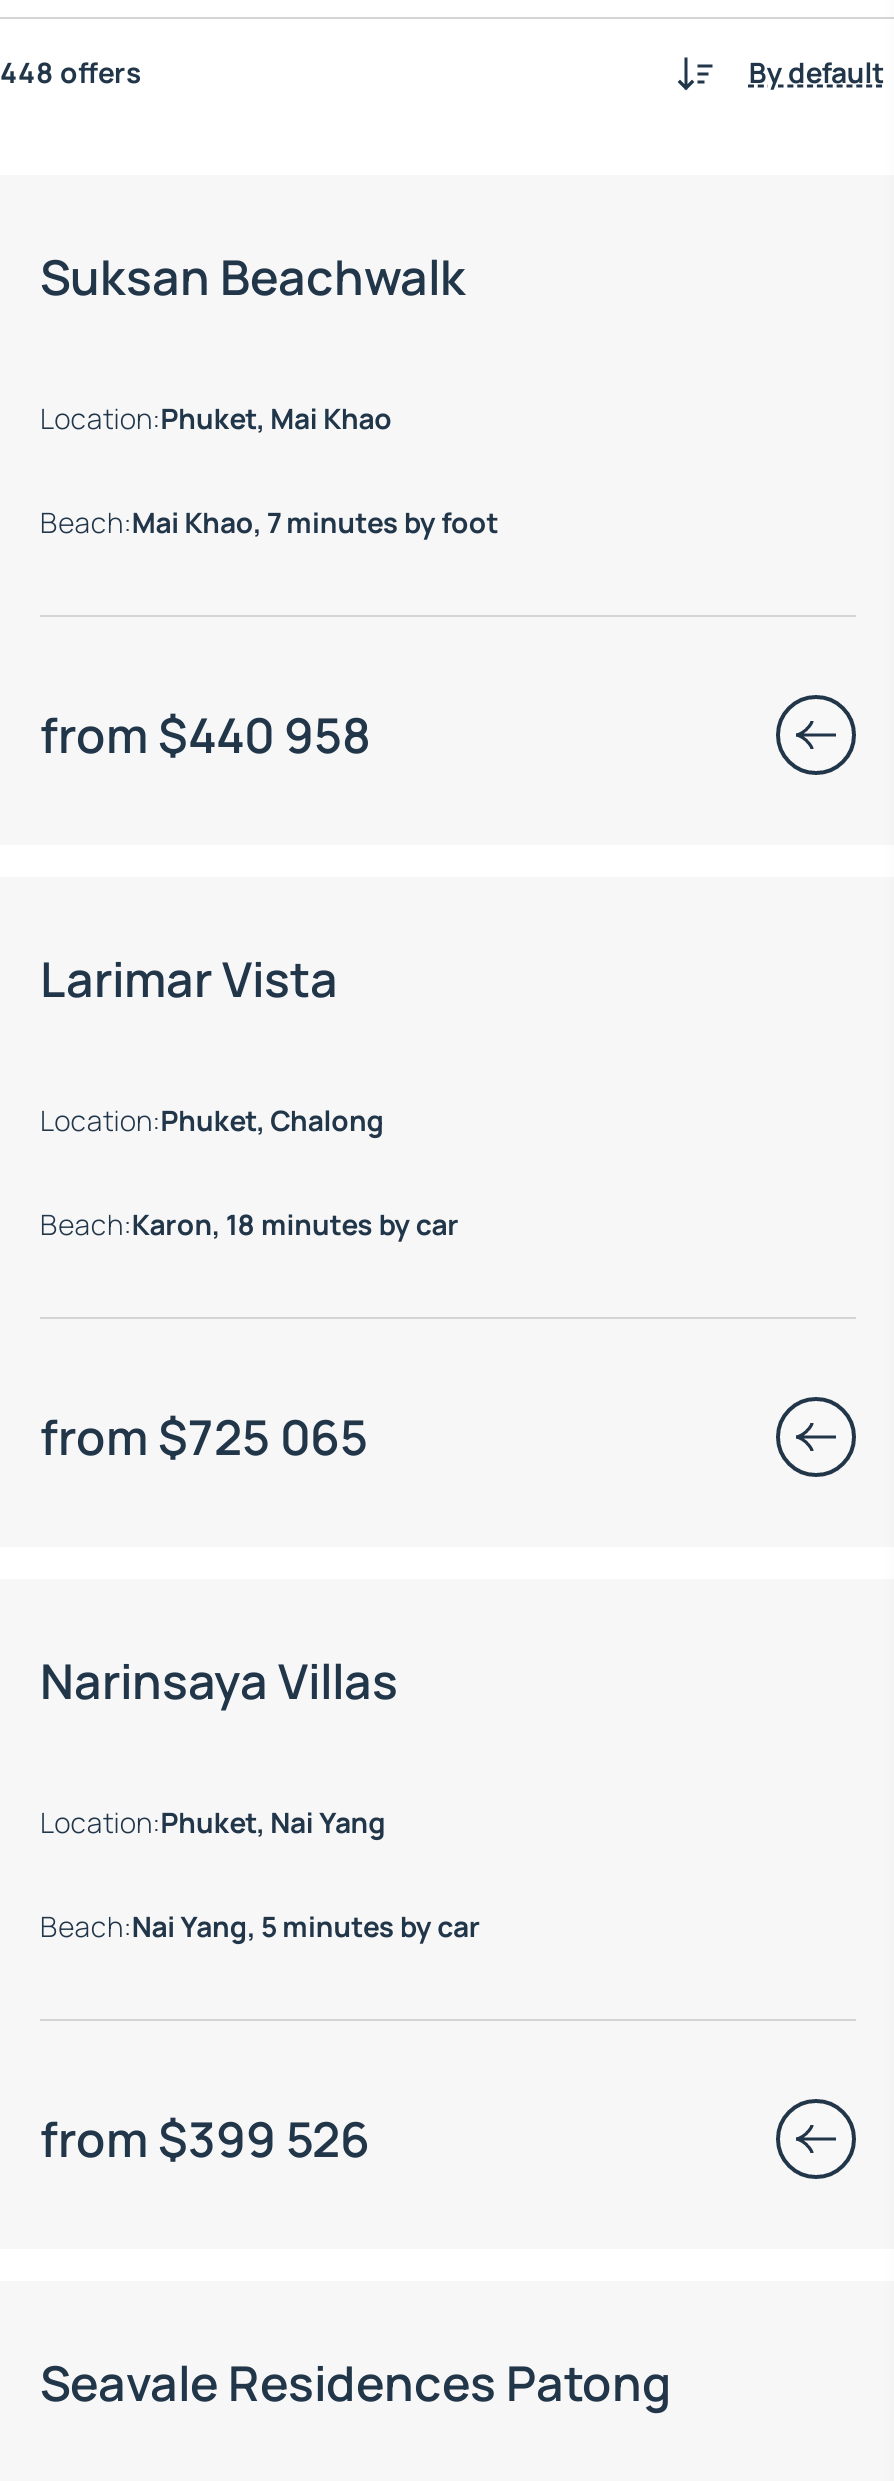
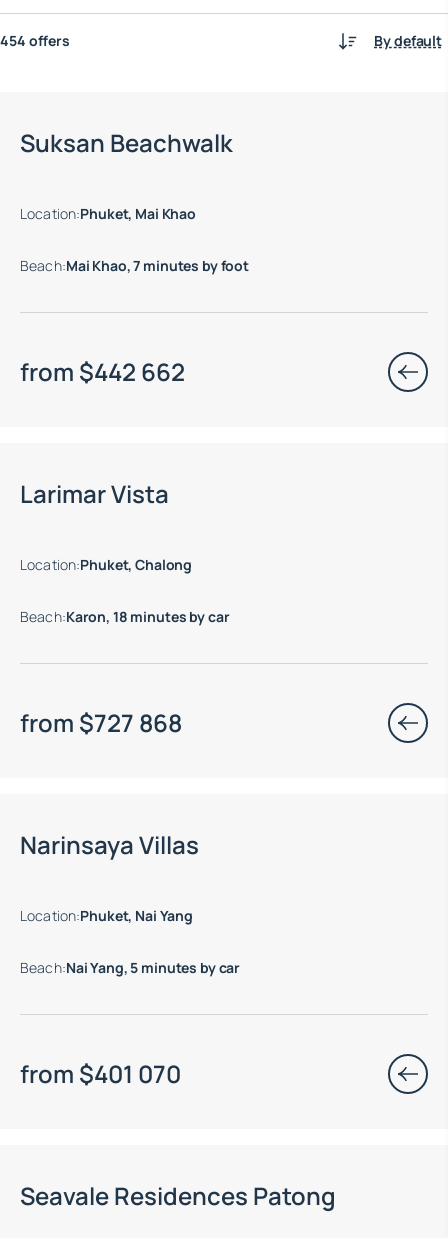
[0,53,142,91] 448 offers -> [0,31,70,50] 454 offers
[40,701,370,767] from $440 958 -> [20,355,185,388] from $442 662
[40,1403,368,1469] from $725 065 -> [20,706,182,739] from $727 868
[40,2104,370,2170] from $399 526 -> [20,1057,181,1090] from $401 070

